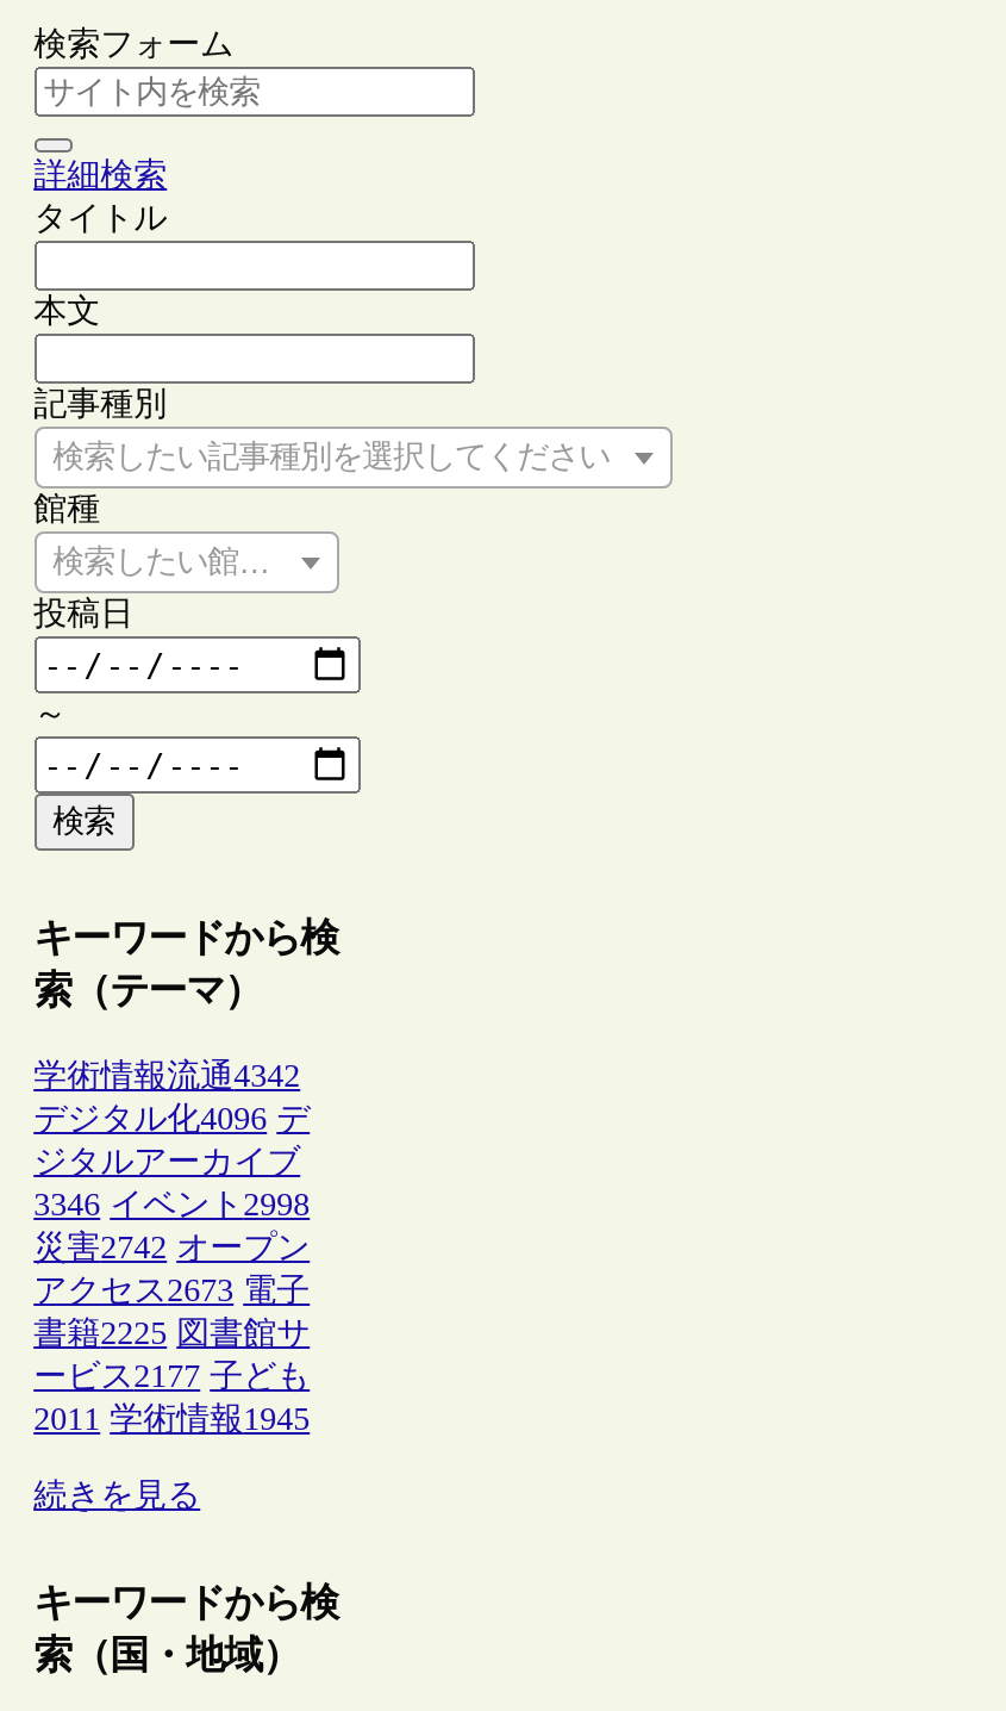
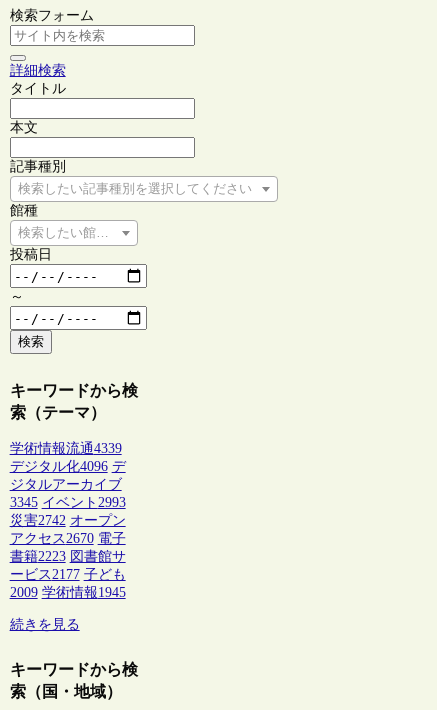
[34,1058,300,1094] 学術情報流通4342 -> [10,441,122,456] 学術情報流通4339
[34,1187,310,1222] 3346 イベント2998 -> [10,495,126,510] 3345 イベント2993
[34,1273,310,1308] アクセス2673 電子 -> [10,531,126,546] アクセス2670 電子
[34,1315,310,1351] 書籍2225 図書館サ -> [10,549,126,564] 書籍2223 図書館サ
[34,1401,310,1437] 2011 学術情報1945 -> [10,585,126,600] 2009 学術情報1945

